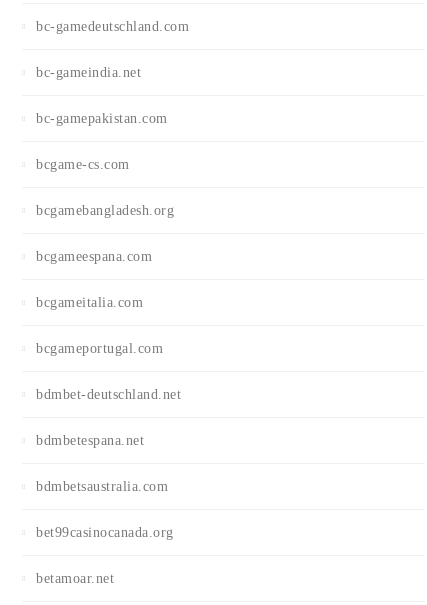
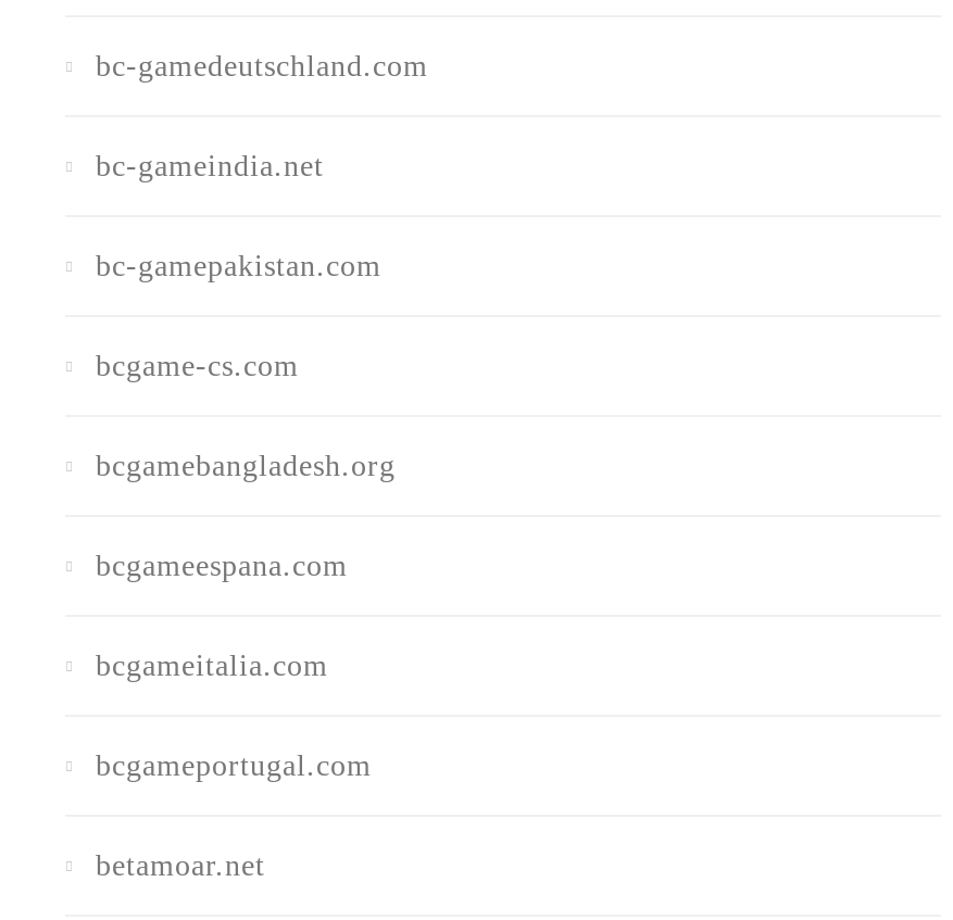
[36,387,181,540] bdmbet-deutschland.net | bdmbetespana.net | bdmbetsaustralia.com | bet99casinocanada.org -> none

